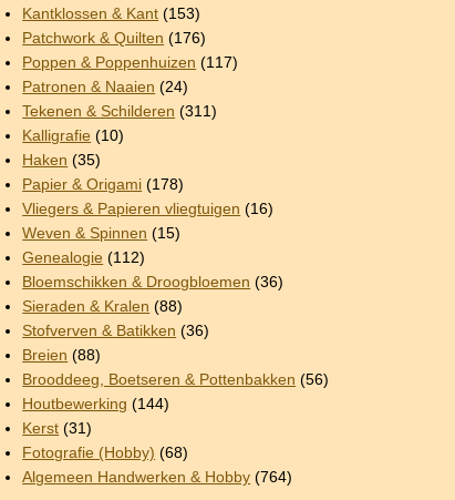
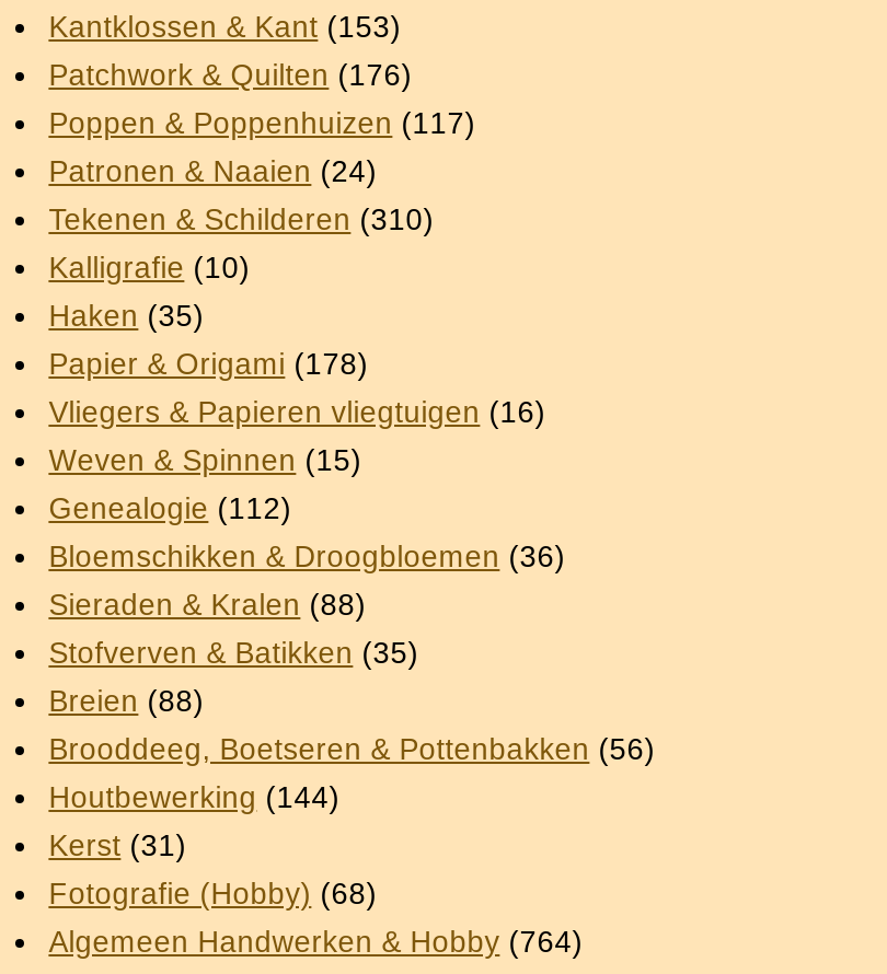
[22,103,217,119] Tekenen & Schilderen (311) -> [49,203,434,236] Tekenen & Schilderen (310)
[22,322,209,339] Stofverven & Batikken (36) -> [49,636,419,669] Stofverven & Batikken (35)

